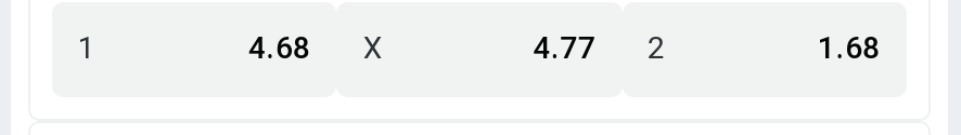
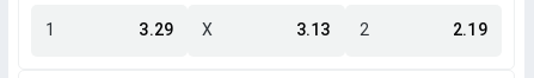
[248,30,383,65] 4.68 X -> [139,20,213,39] 3.29 X
[533,30,666,65] 4.77 2 -> [296,20,369,39] 3.13 2
[818,30,881,65] 1.68 -> [453,20,487,39] 2.19

